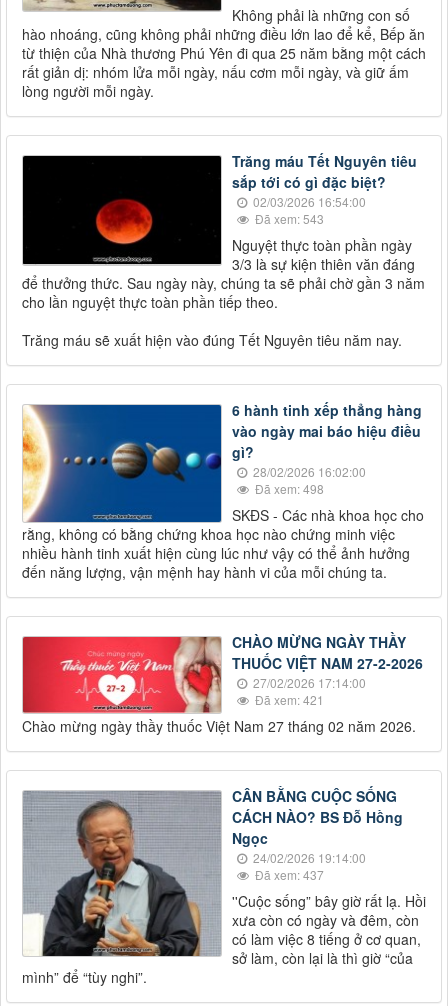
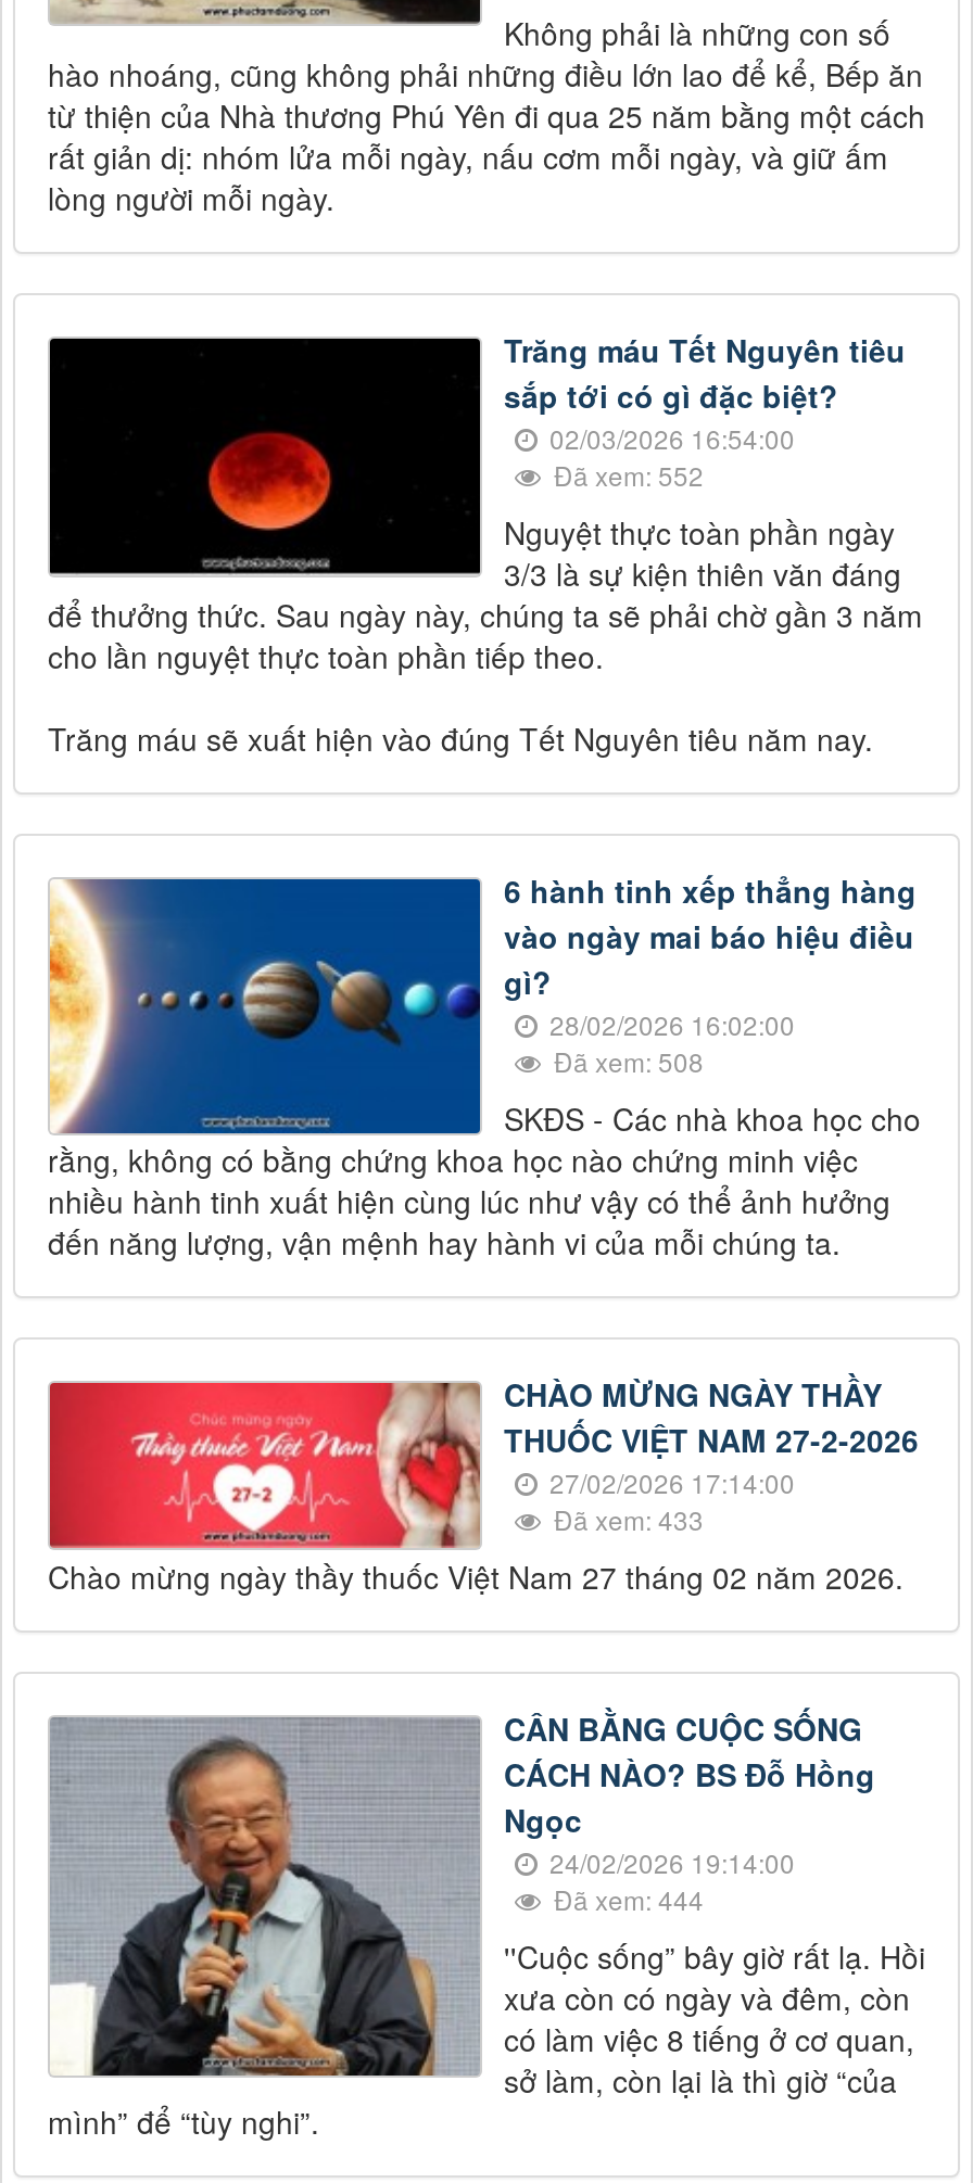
[252,210,324,227] Đã xem: 543 -> [547,457,704,494] Đã xem: 552
[252,480,324,497] Đã xem: 498 -> [547,1043,704,1080] Đã xem: 508
[252,691,324,708] Đã xem: 421 -> [547,1501,704,1538] Đã xem: 433
[252,866,324,883] Đã xem: 437 -> [547,1881,704,1918] Đã xem: 444

